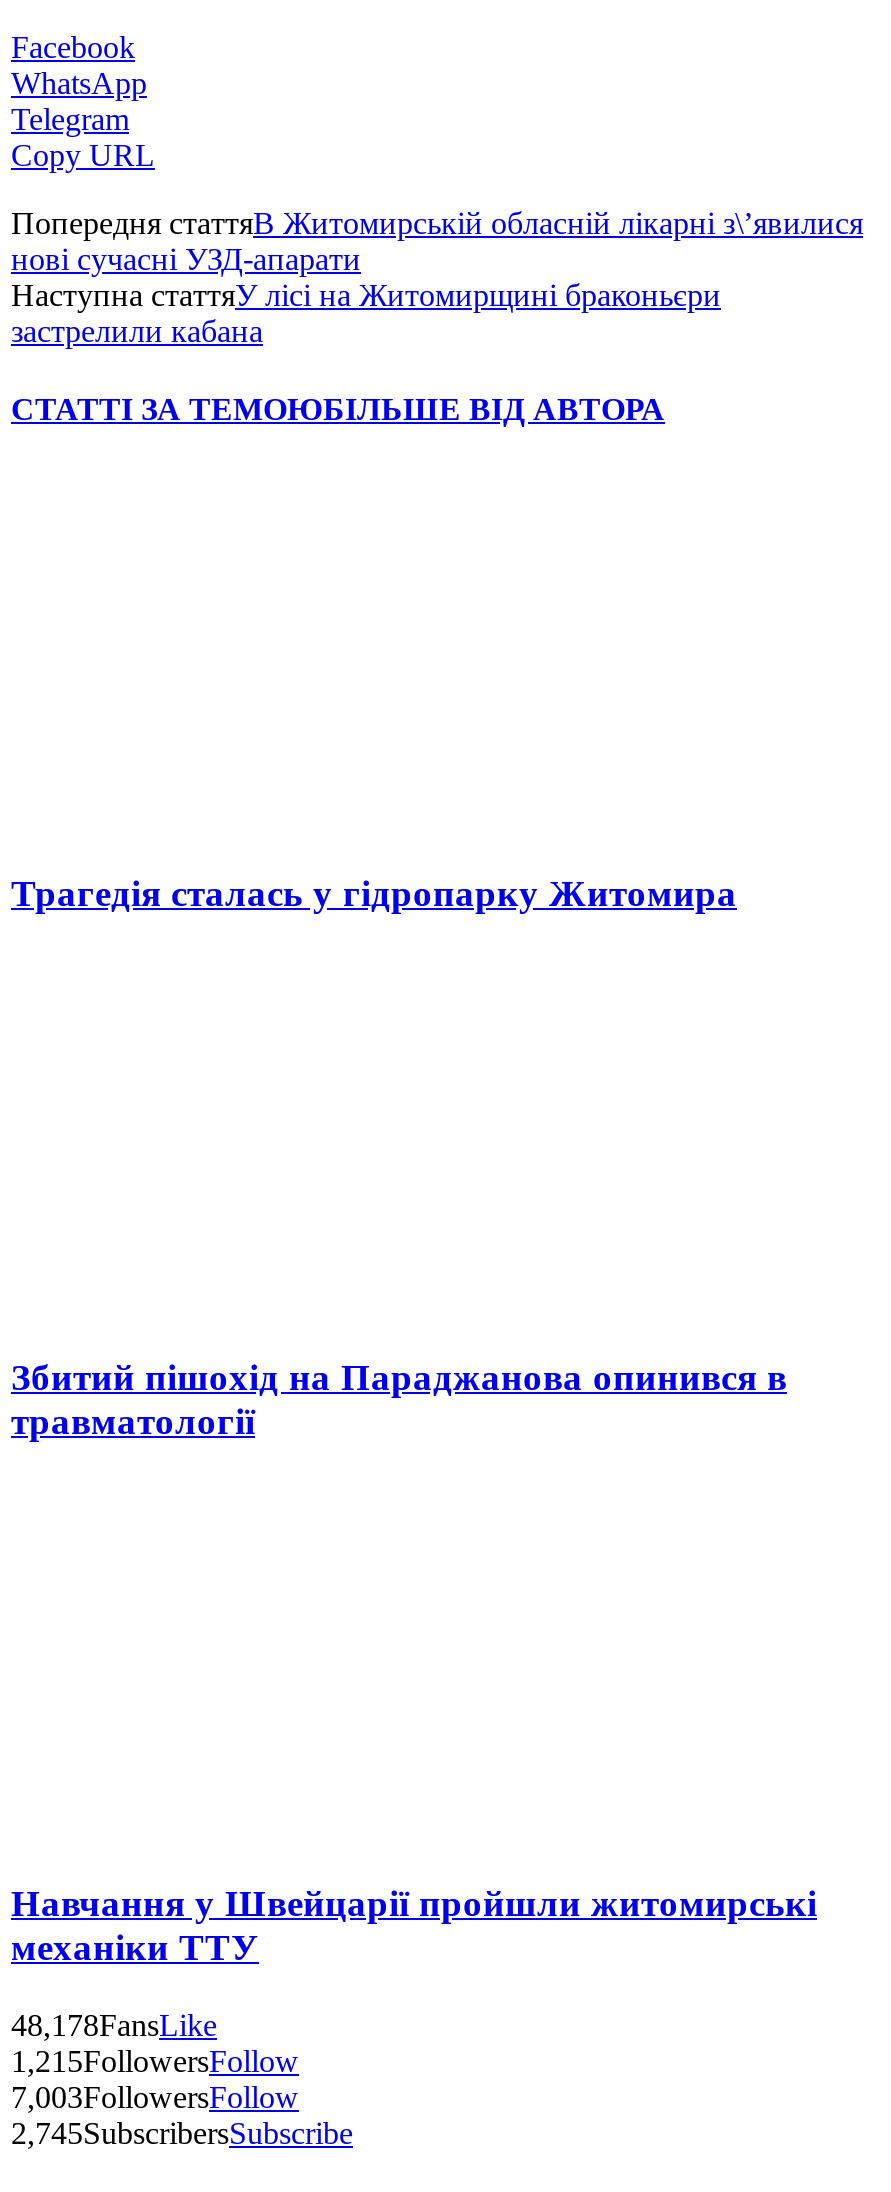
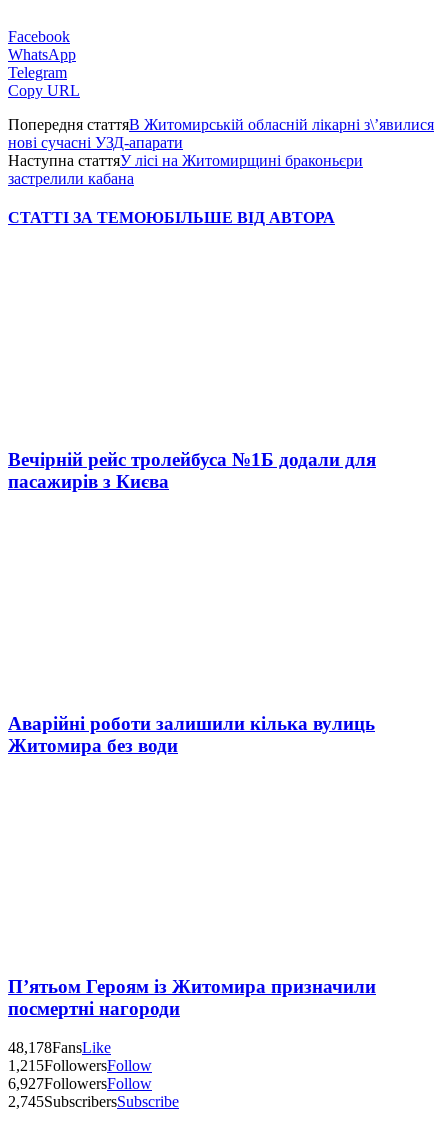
[11,872,737,914] Трагедія сталась у гідропарку Житомира -> [8,449,376,492] Вечірній рейс тролейбуса №1Б додали для | пасажирів з Києва
[11,1355,787,1441] Збитий пішохід на Параджанова опинився в | травматології -> [8,712,375,755] Аварійні роботи залишили кілька вулиць | Житомира без води
[11,1882,817,1968] Навчання у Швейцарії пройшли житомирські | механіки ТТУ -> [8,976,376,1019] П’ятьом Героям із Житомира призначили | посмертні нагороди
[11,2079,299,2113] 7,003FollowersFollow -> [8,1075,152,1092] 6,927FollowersFollow

